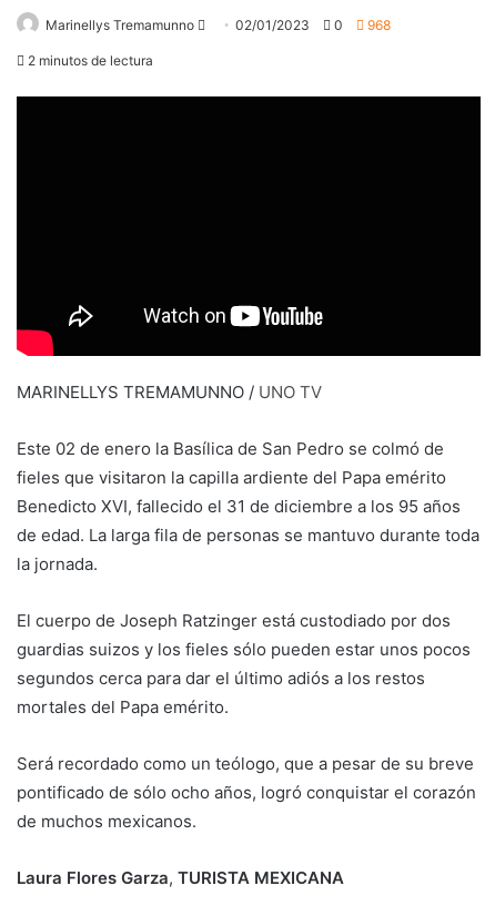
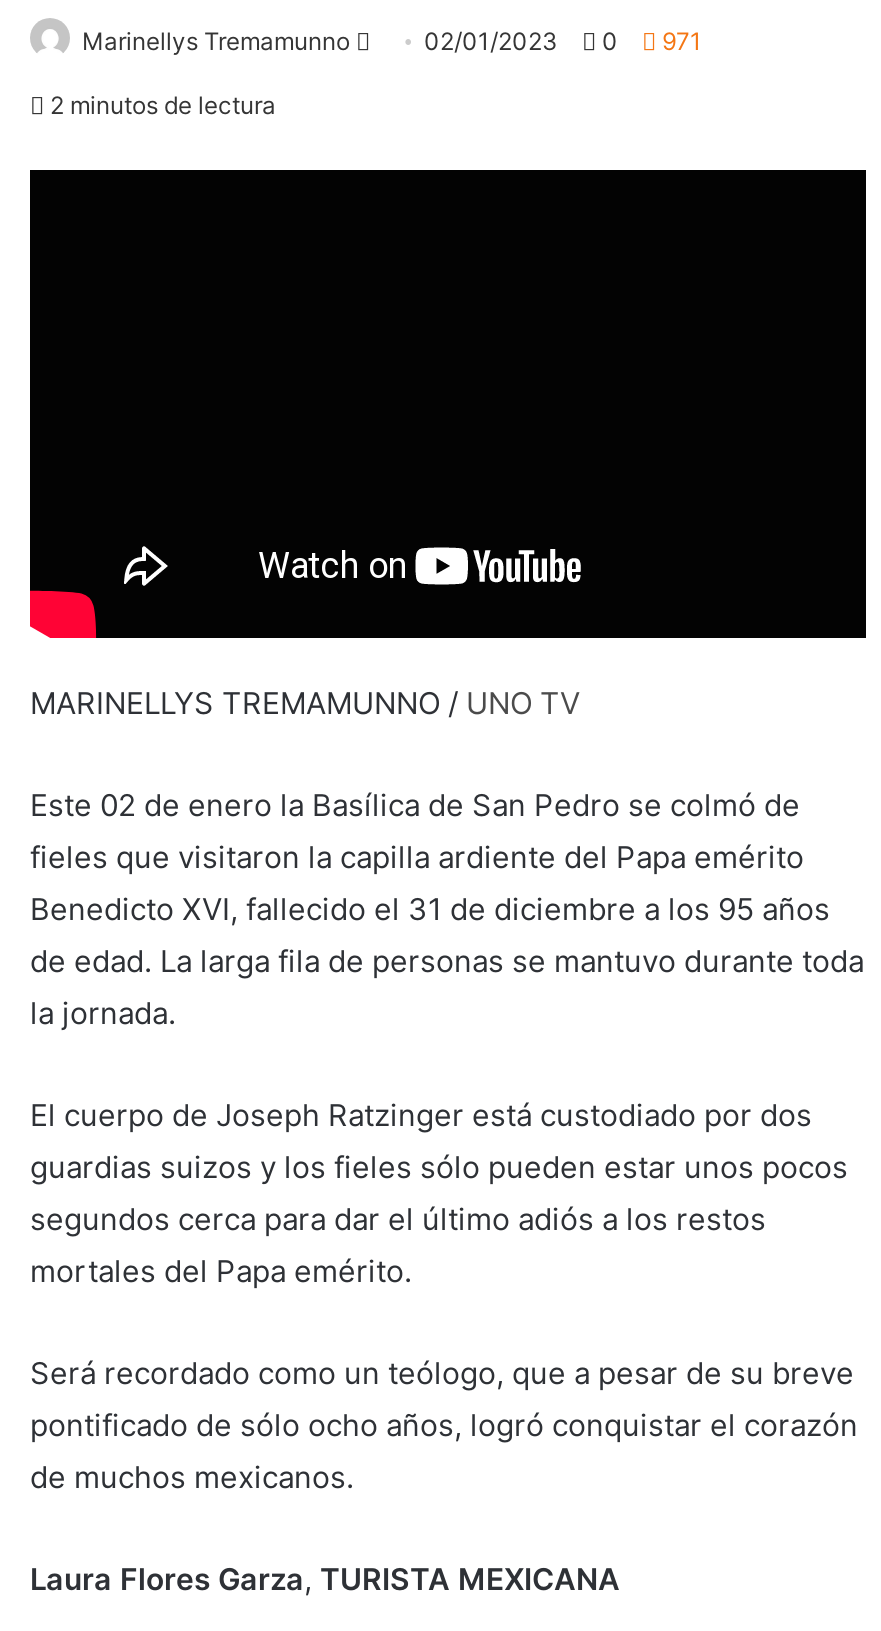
[364,16,391,33] 968 -> [656,26,702,56] 971

